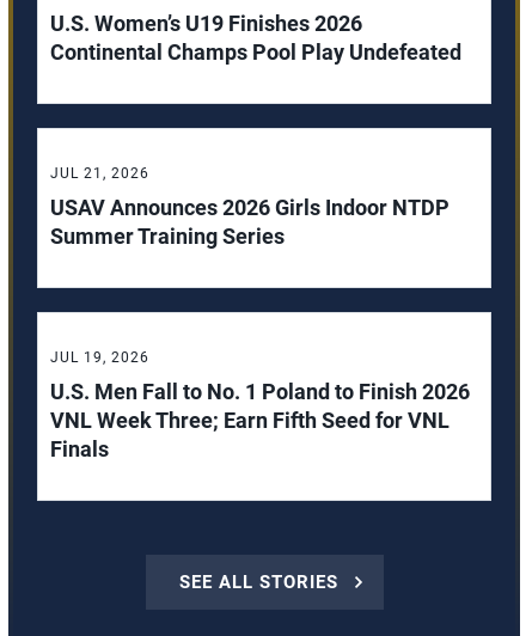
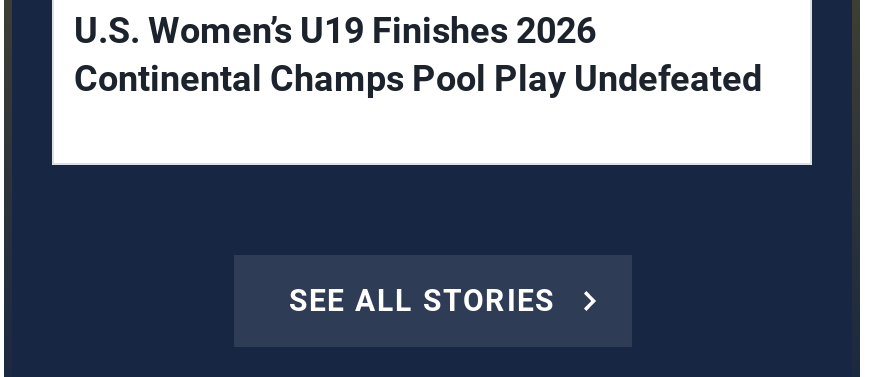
[50,165,450,249] JUL 21, 2026 | USAV Announces 2026 Girls Indoor NTDP | Summer Training Series -> none
[50,349,470,461] JUL 19, 2026 | U.S. Men Fall to No. 1 Poland to Finish 2026 | VNL Week Three; Earn Fifth Seed for VNL | Finals -> none

